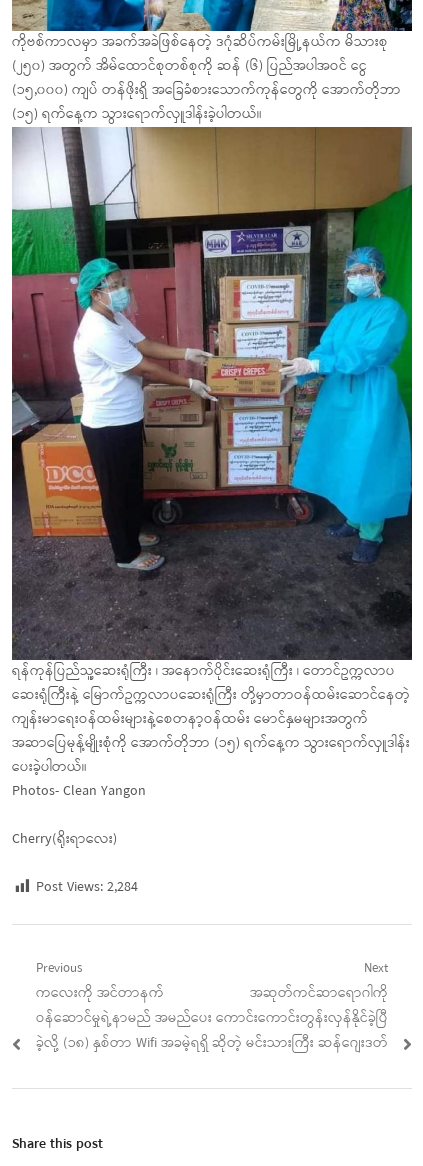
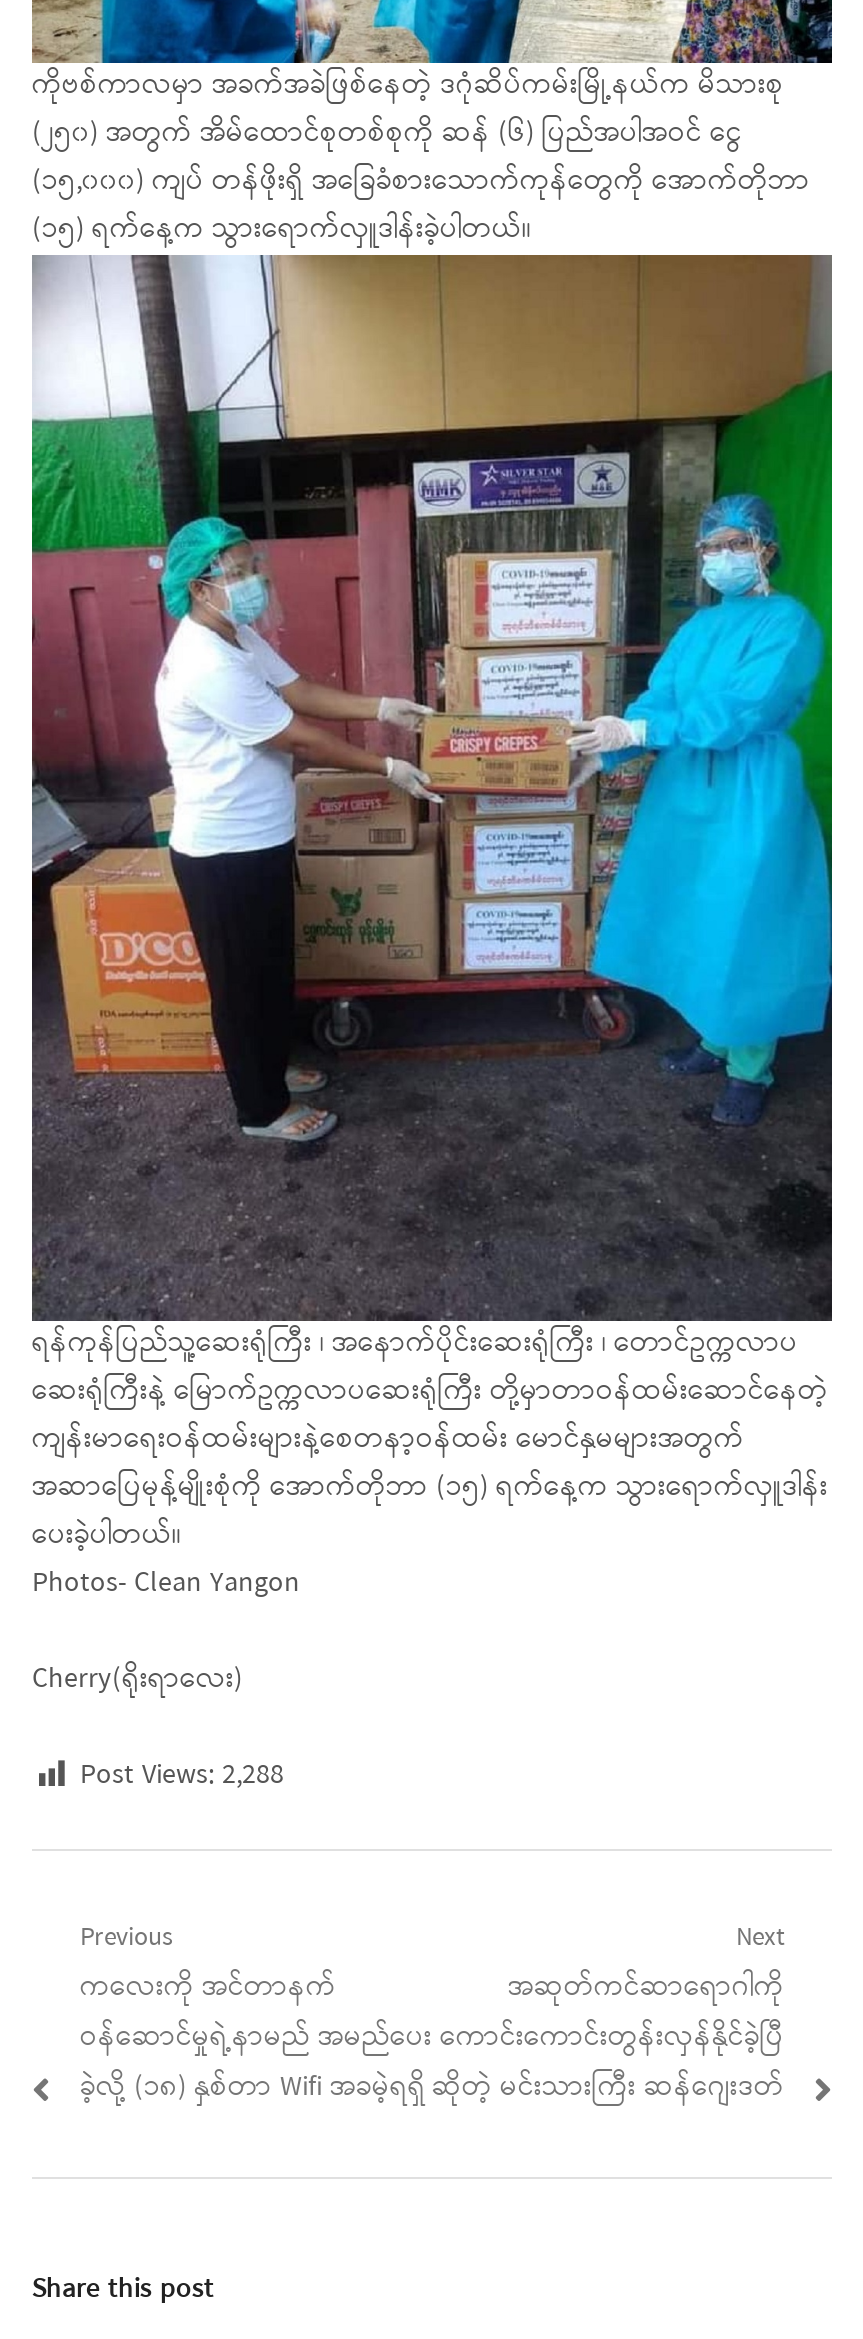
[36,876,138,899] Post Views: 2,284 -> [80,1753,284,1799] Post Views: 2,288

